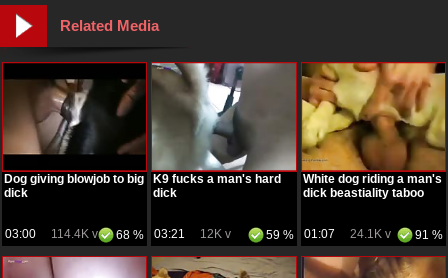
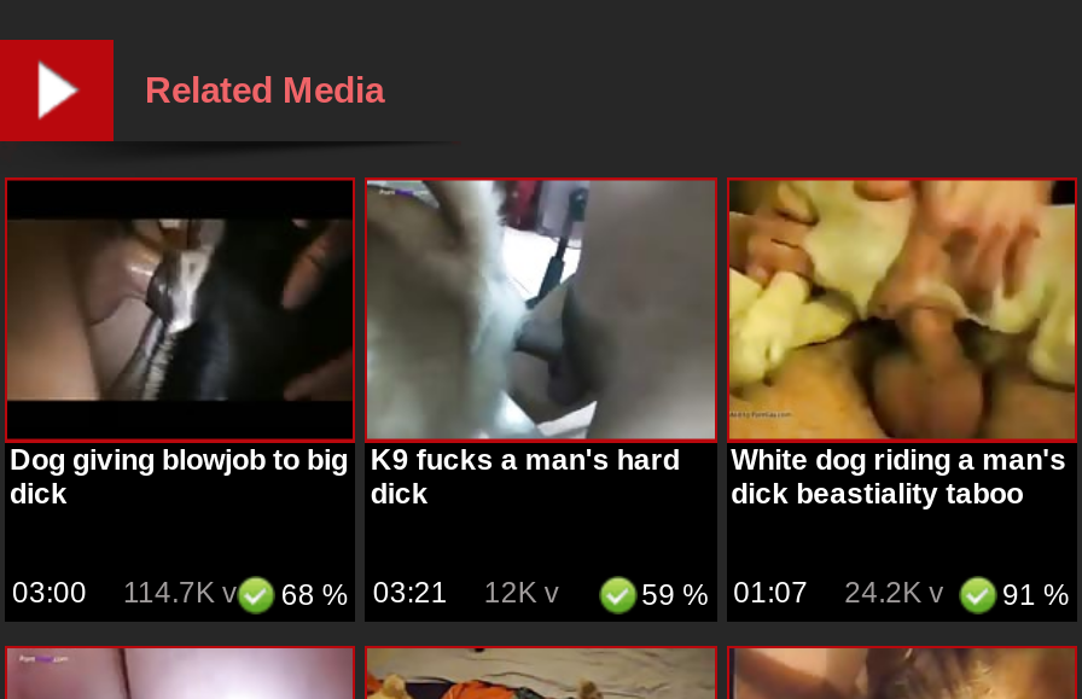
[5,226,231,241] 03:00 114.4K v 68 % 03:21 12K v -> [12,575,559,611] 03:00 114.7K v 68 % 03:21 12K v
[266,226,443,241] 59 % 01:07 24.1K v 91 % -> [642,575,1070,611] 59 % 01:07 24.2K v 91 %

